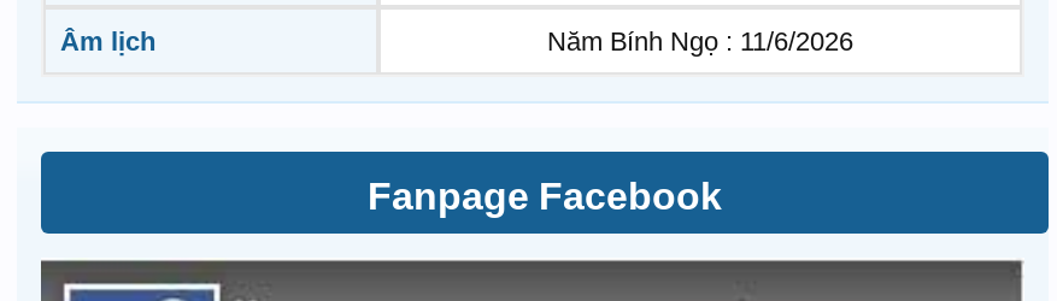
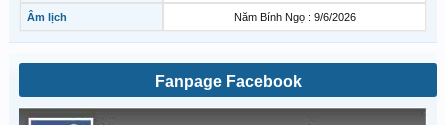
[547,27,853,56] Năm Bính Ngọ : 11/6/2026 -> [233,11,355,23] Năm Bính Ngọ : 9/6/2026

